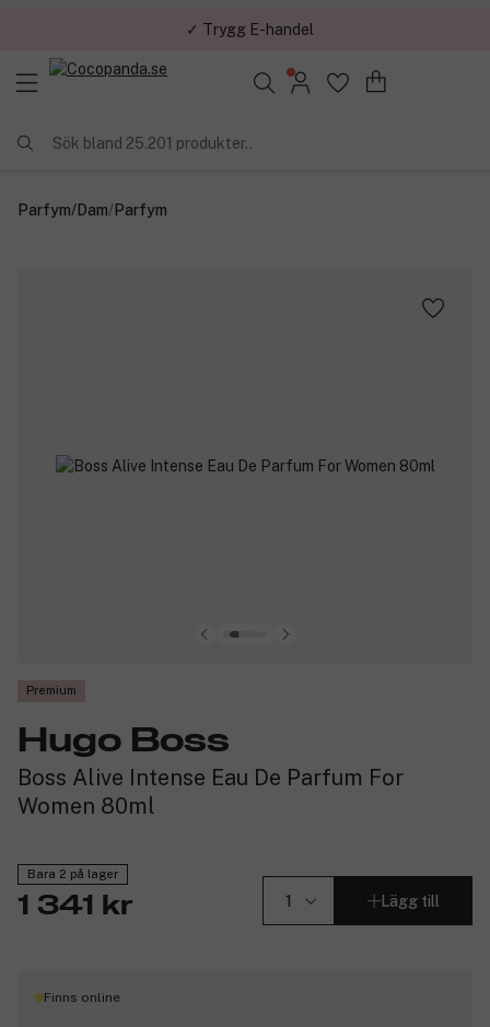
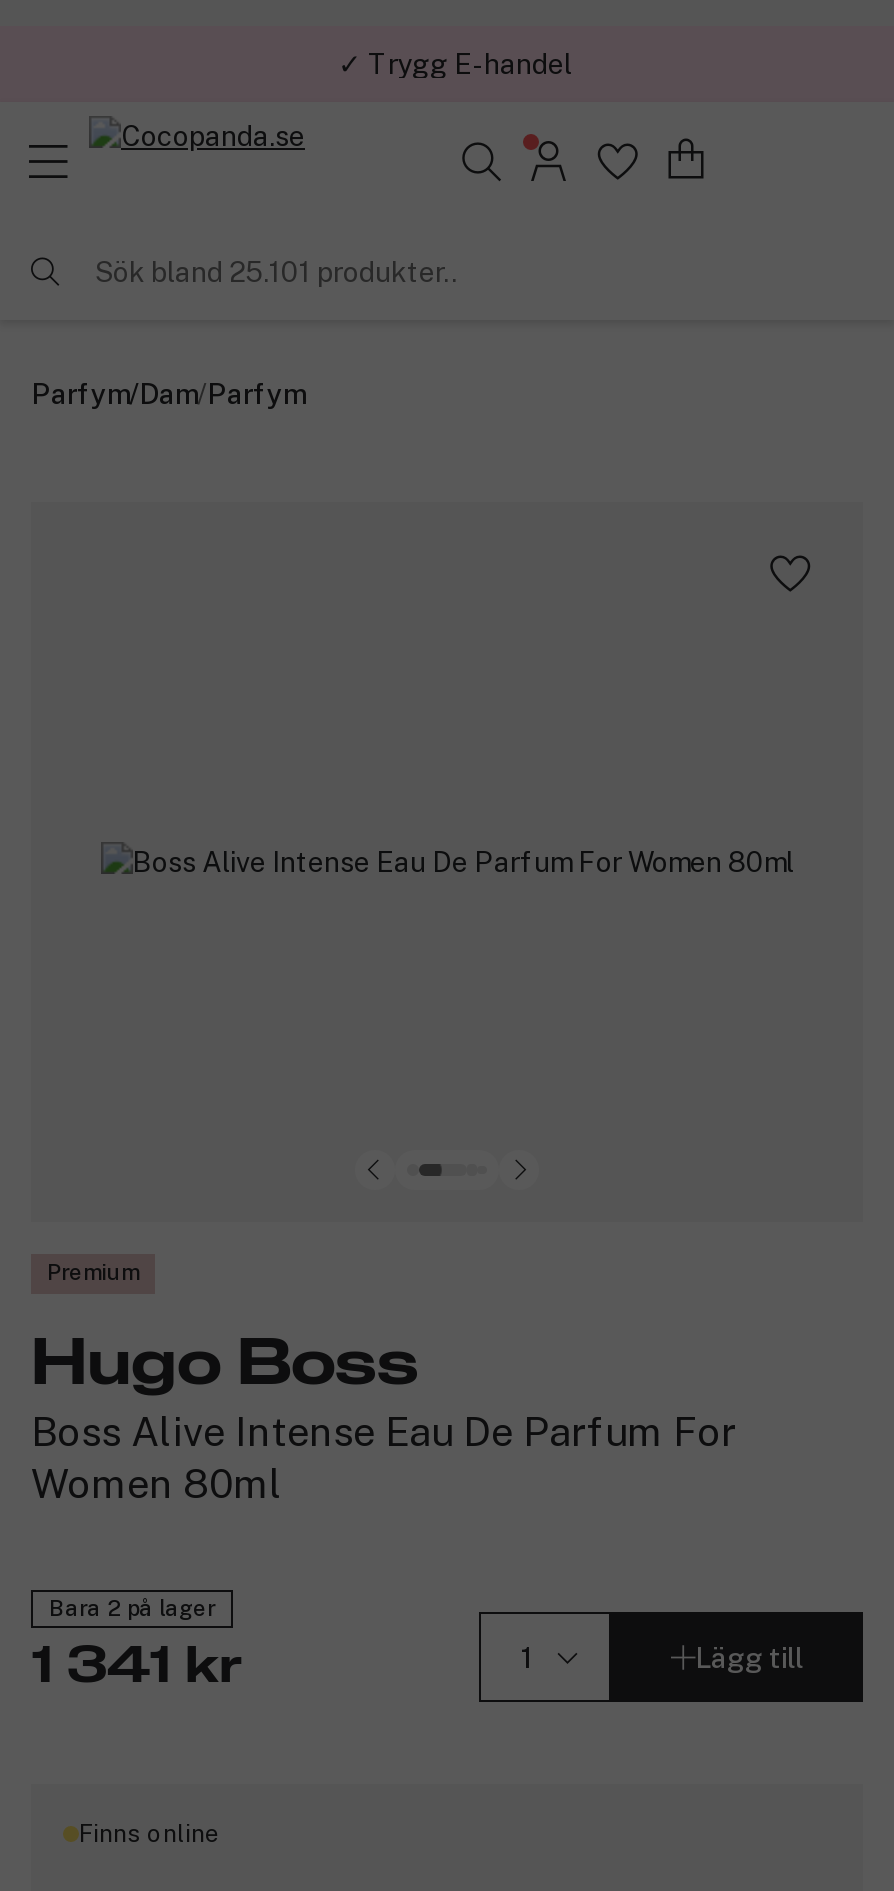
[52,134,253,152] Sök bland 25.201 produkter.. -> [95,255,457,287] Sök bland 25.101 produkter..

